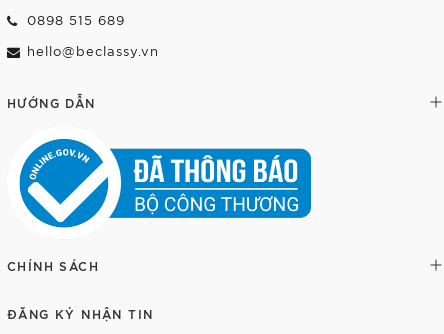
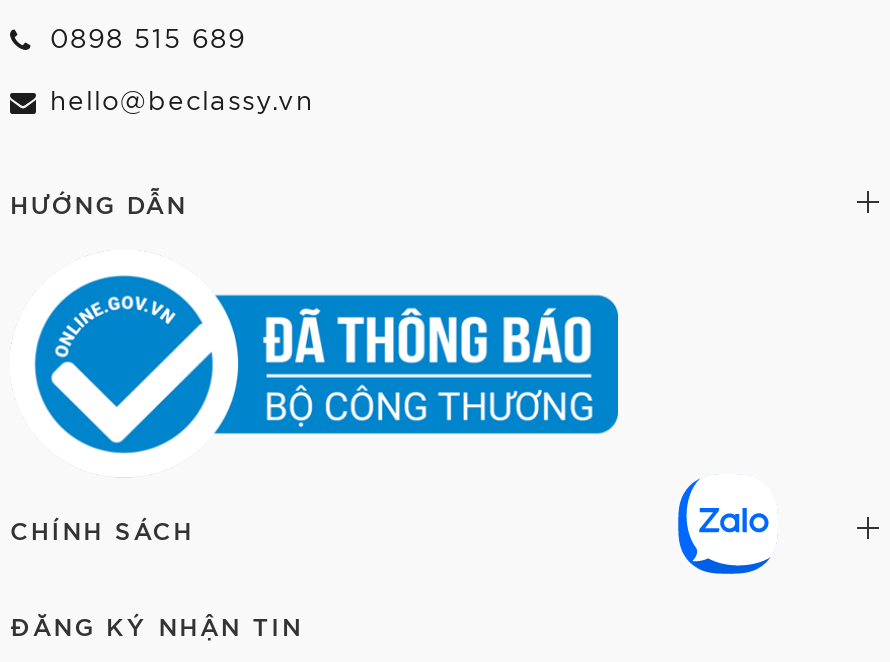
none -> [676,478,770,576] [image]

